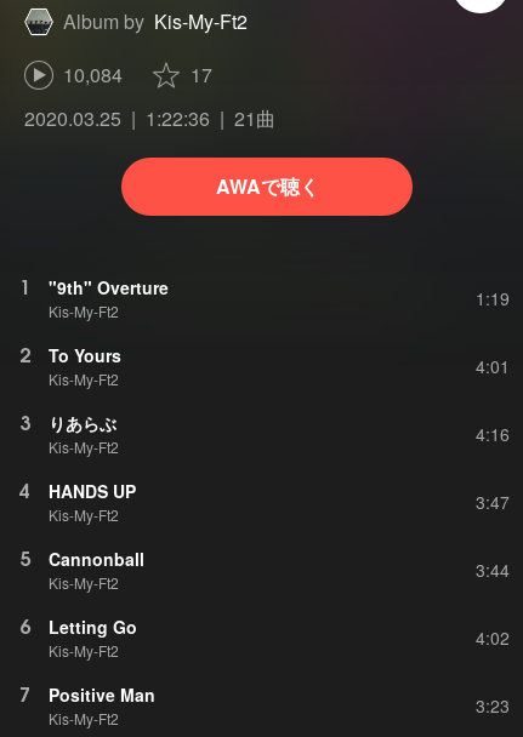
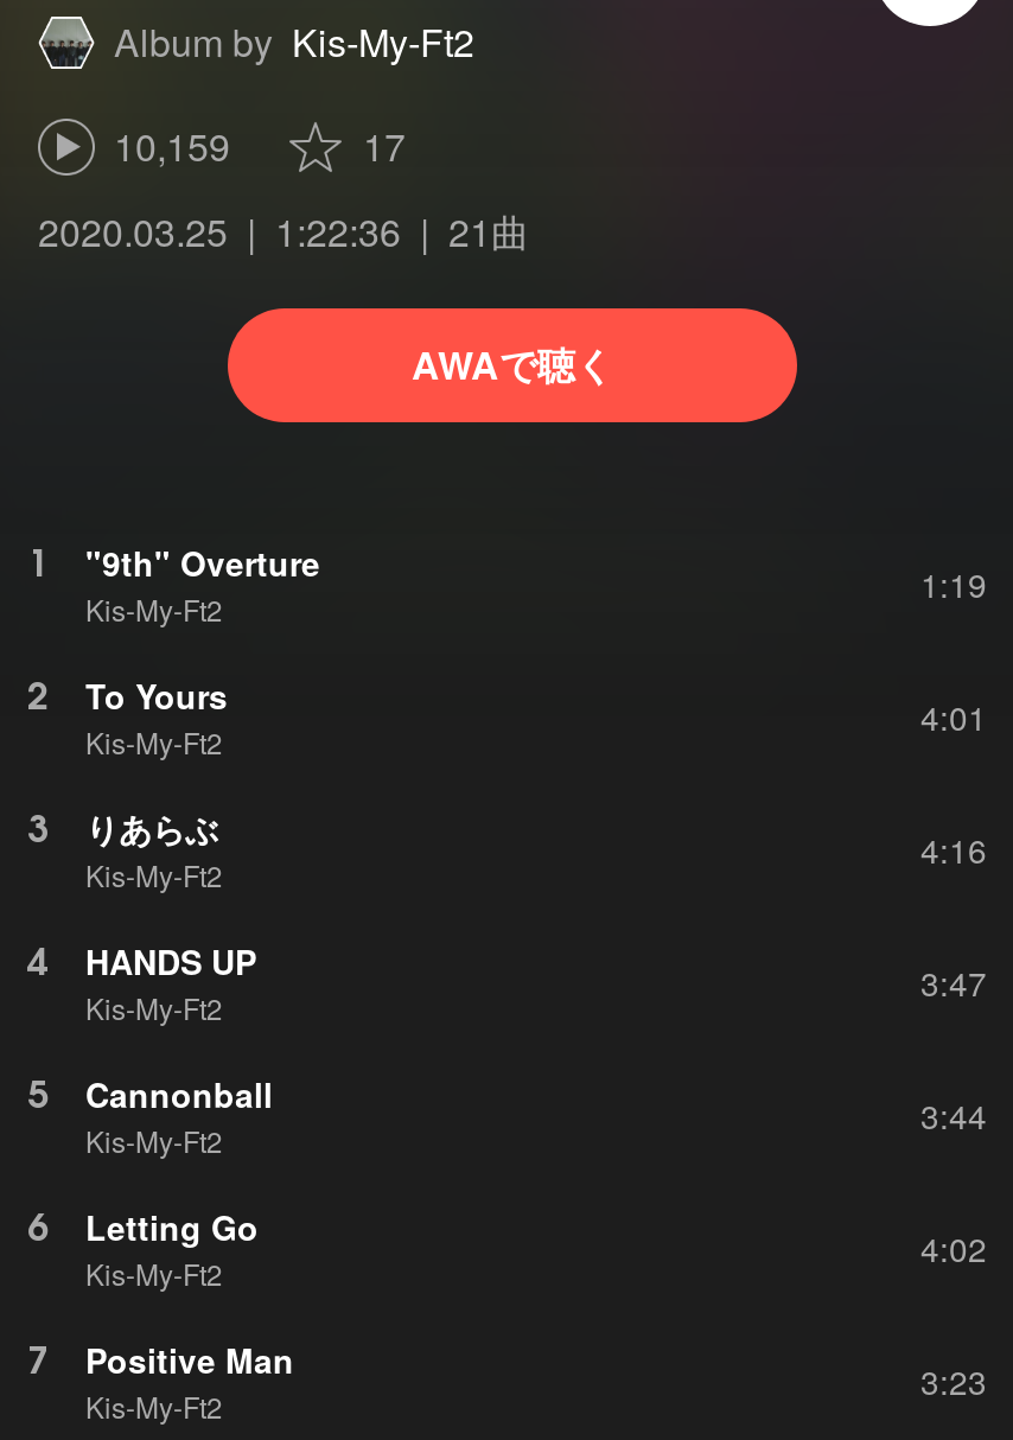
[63,61,123,88] 10,084 -> [114,119,230,173] 10,159

